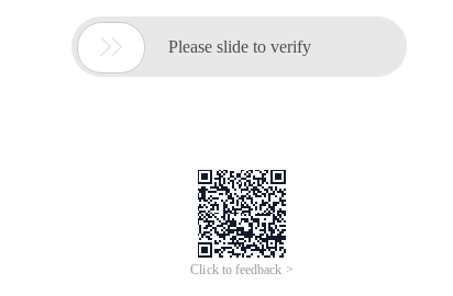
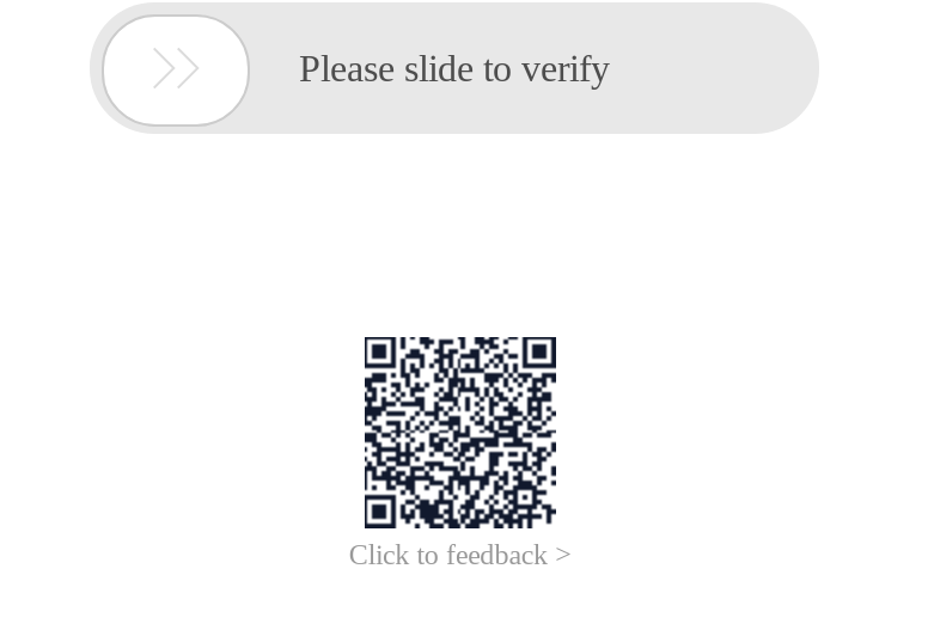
[198,170,287,259] [image] -> [362,335,556,531] [image]

